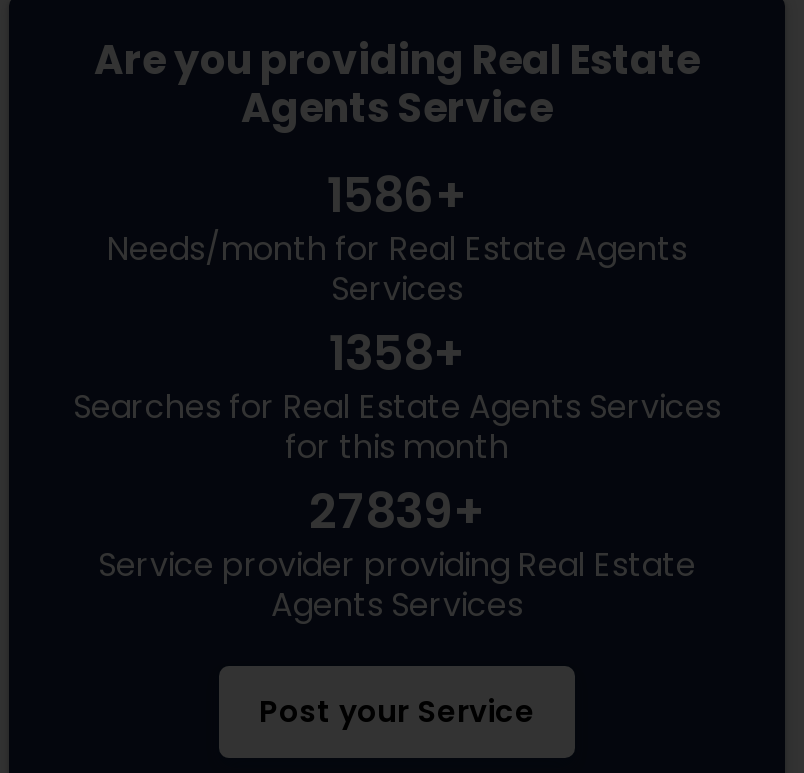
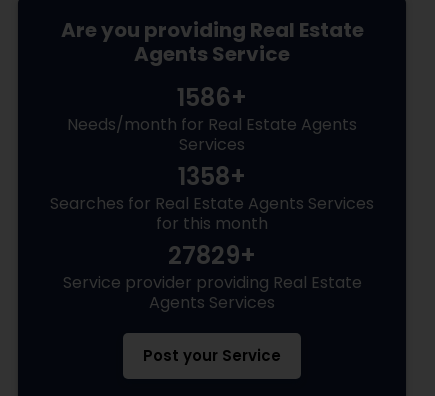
[309,478,485,544] 27839+ -> [168,239,256,272] 27829+

